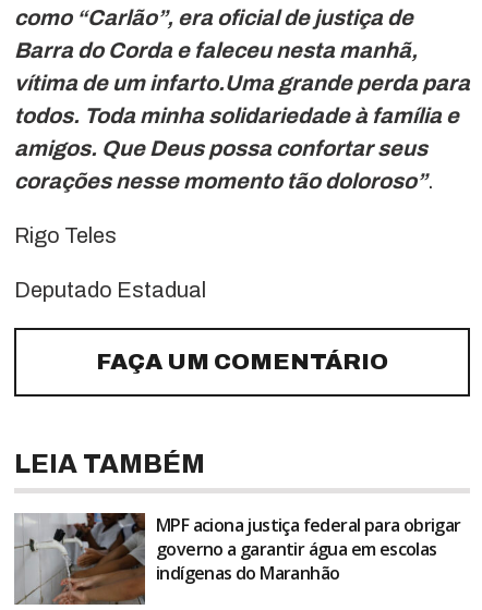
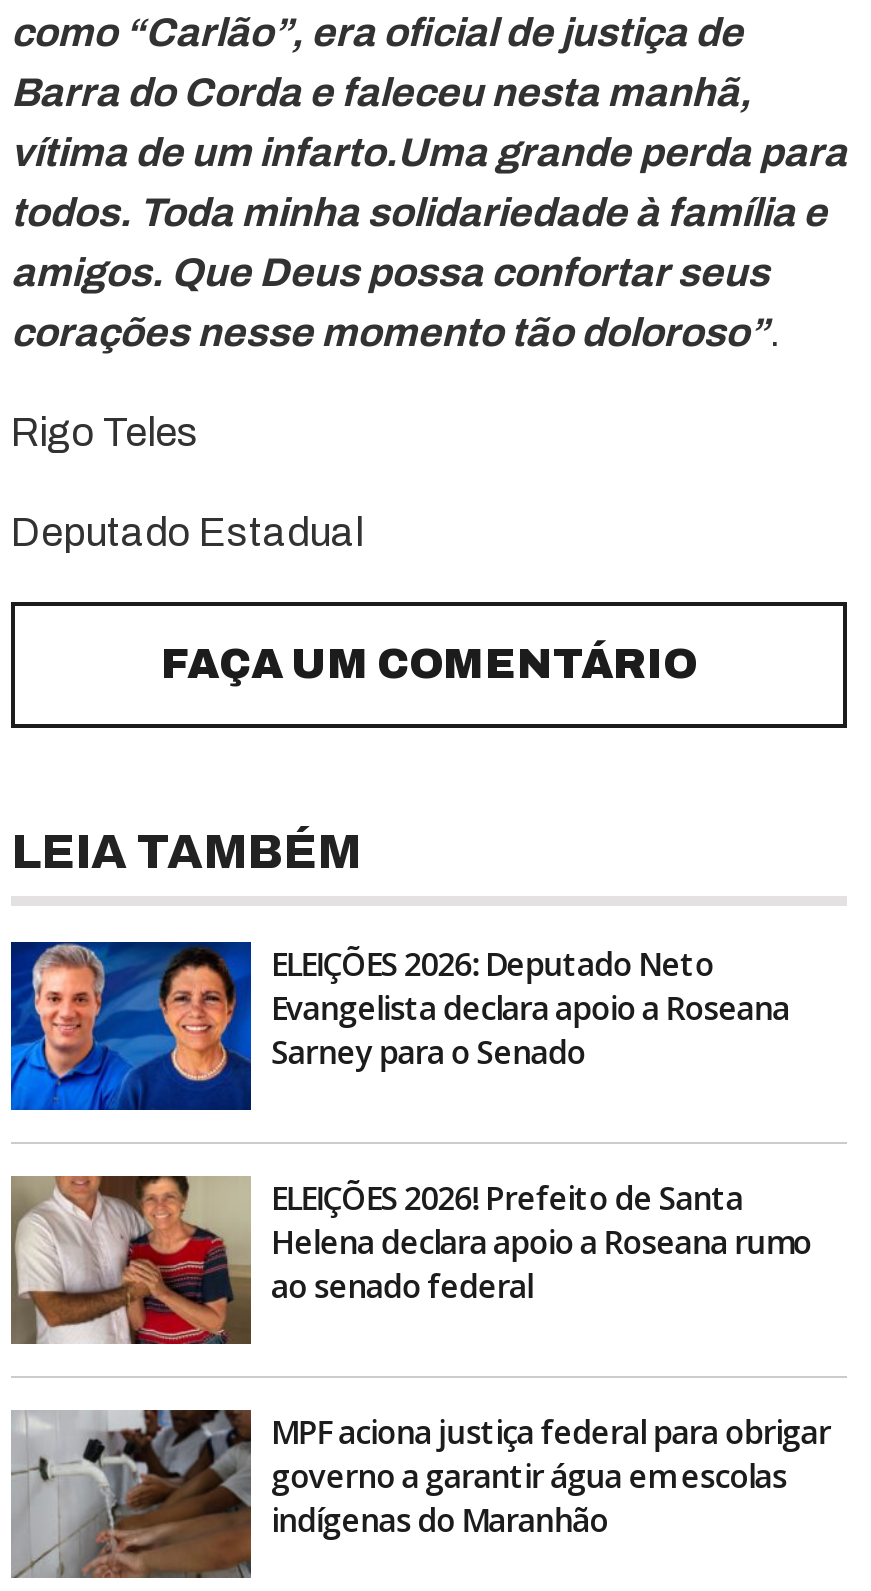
none -> [9,940,811,1308] [image] | ELEIÇÕES 2026: Deputado Neto | Evangelista declara apoio a Roseana | Sarney para o Senado | ELEIÇÕES 2026! Prefeito de Santa | Helena declara apoio a Roseana rumo | ao senado federal
none -> [9,1174,253,1346] [image]

